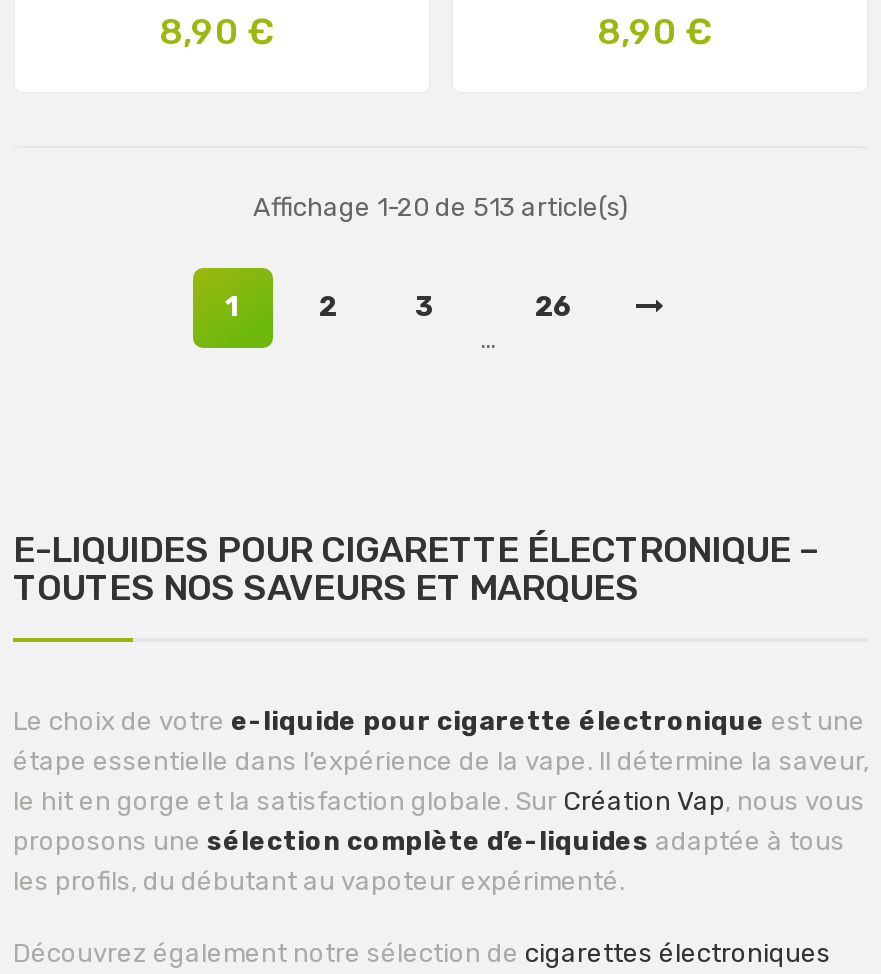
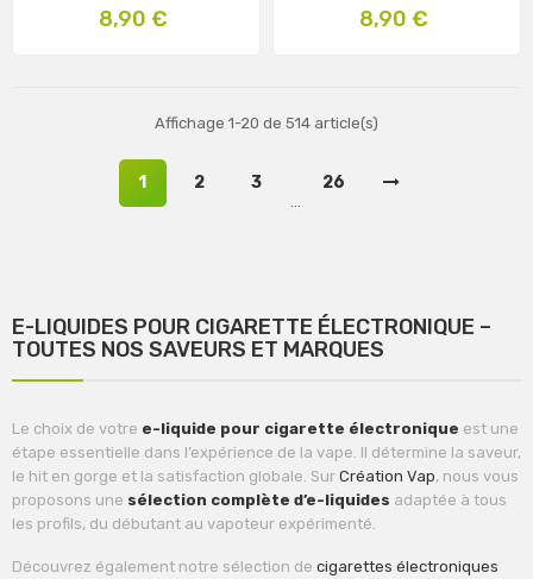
[253,192,629,222] Affichage 1-20 de 513 article(s) -> [155,114,378,132] Affichage 1-20 de 514 article(s)

